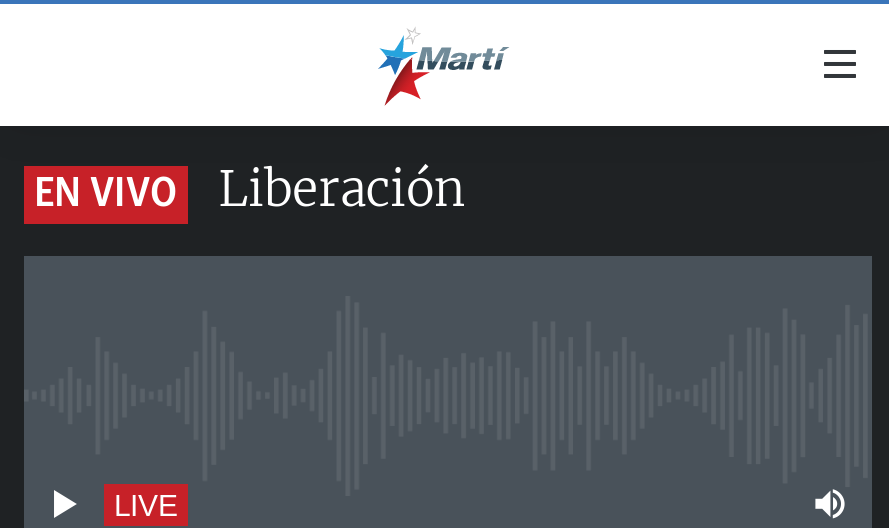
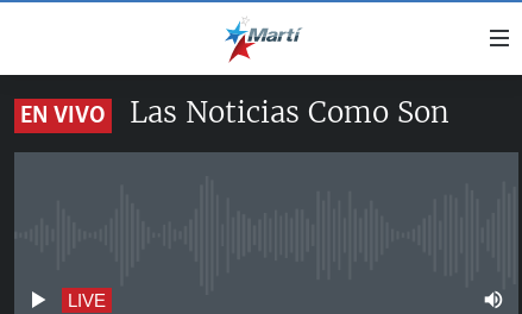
[218,158,466,220] Liberación -> [130,94,449,131] Las Noticias Como Son

